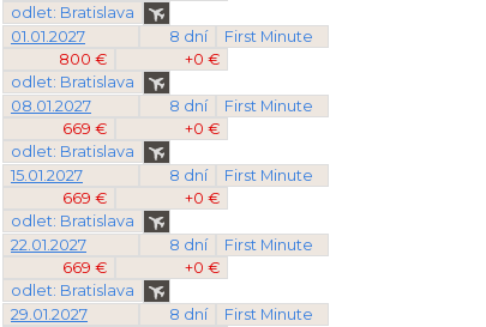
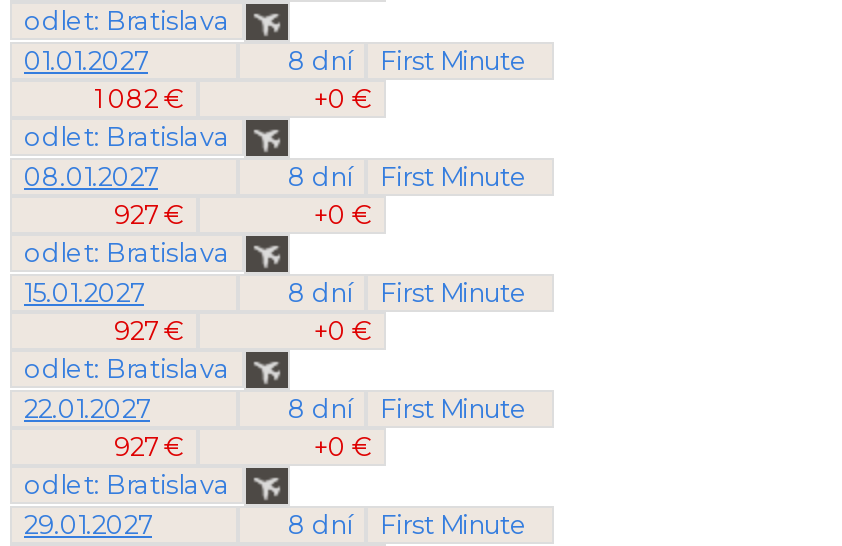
[59,50,107,68] 800 € -> [94,84,184,114] 1 082 €
[62,120,107,138] 669 € -> [114,200,184,230] 927 €
[62,189,107,207] 669 € -> [114,316,184,346] 927 €
[62,259,107,277] 669 € -> [114,432,184,462] 927 €

